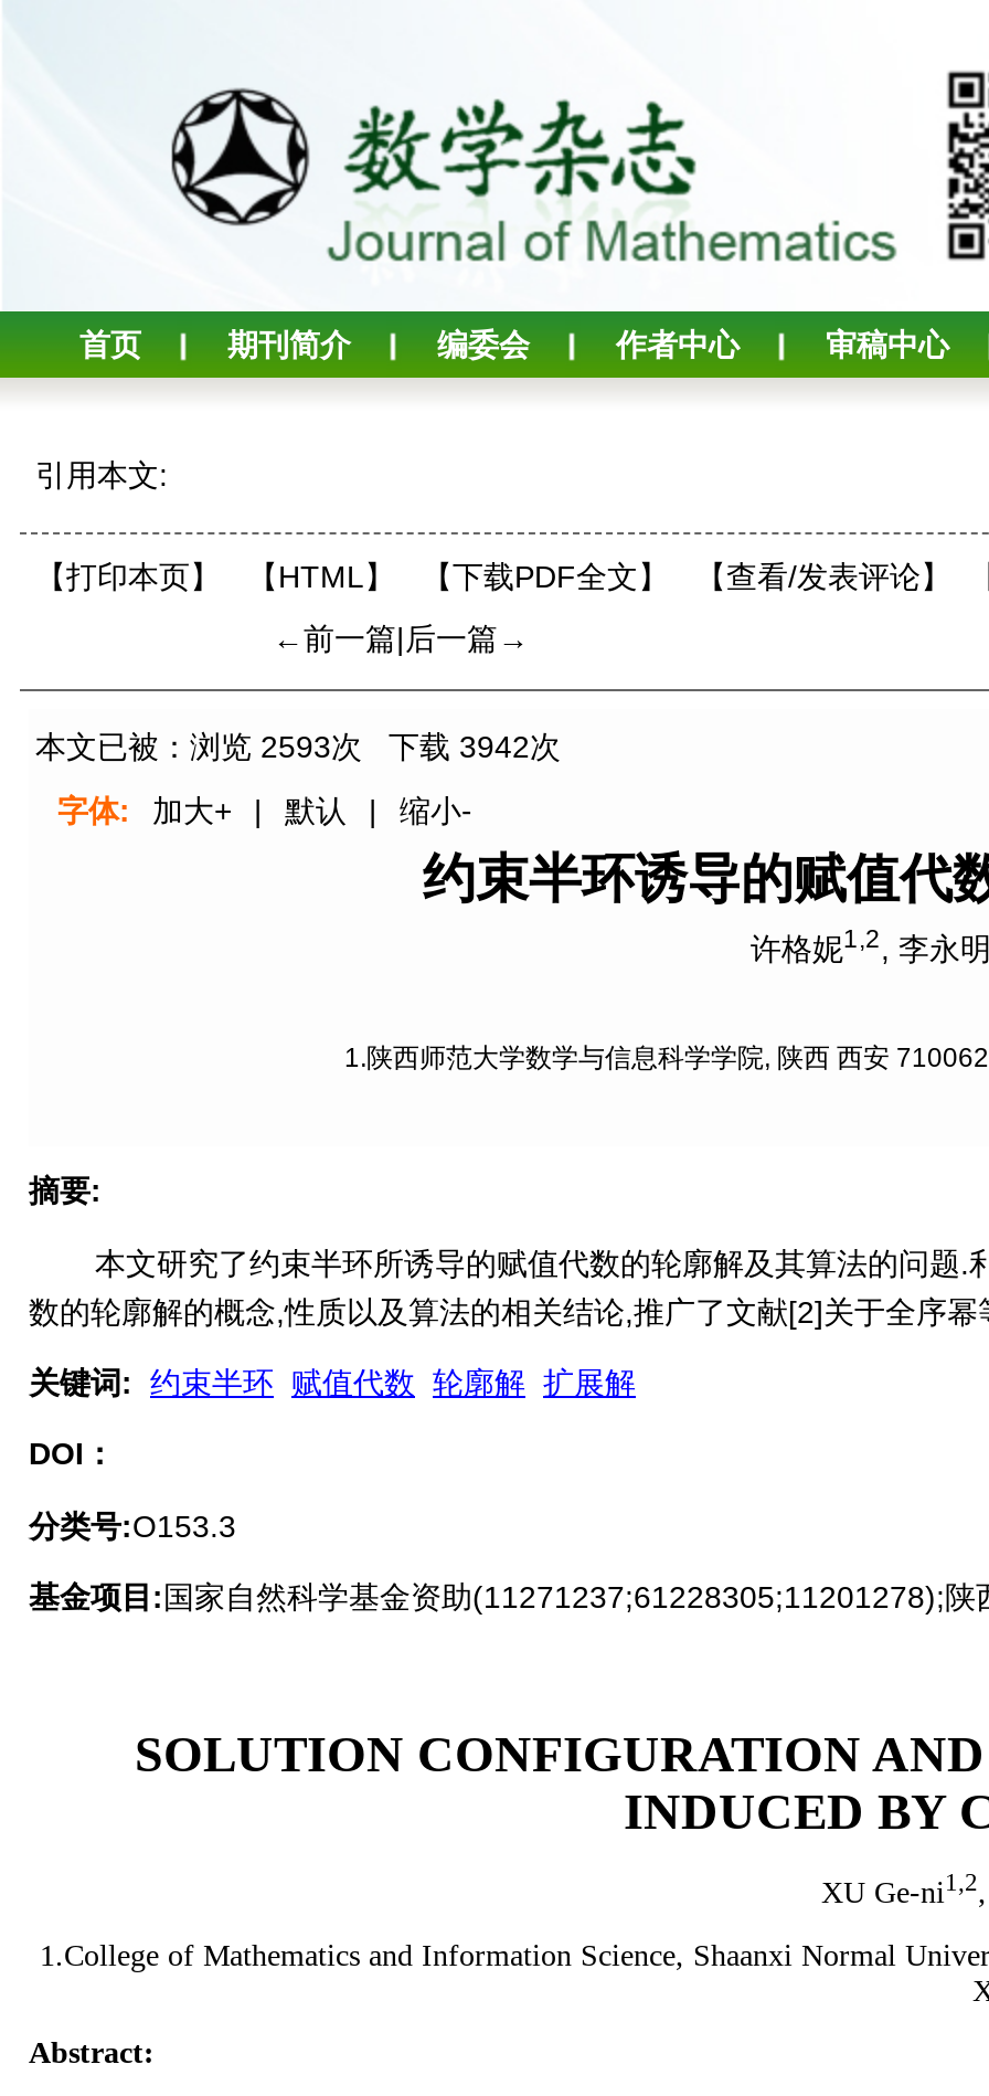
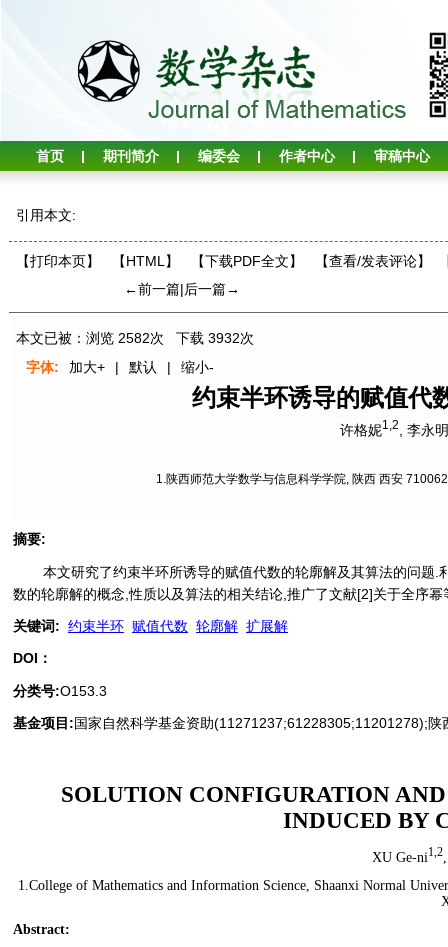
[35,729,561,764] 本文已被：浏览2593次 下载3942次 -> [16,330,254,346] 本文已被：浏览2582次 下载3932次

